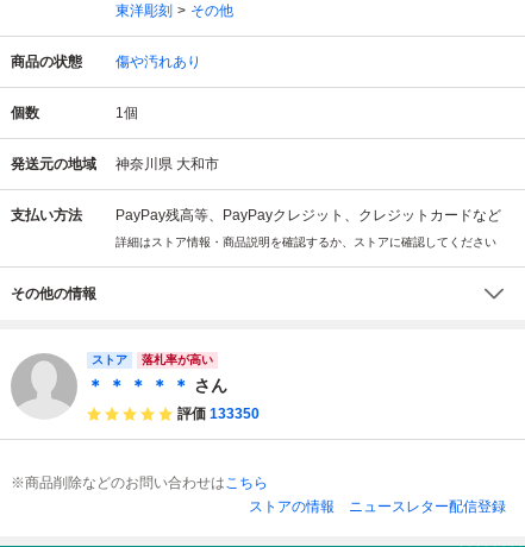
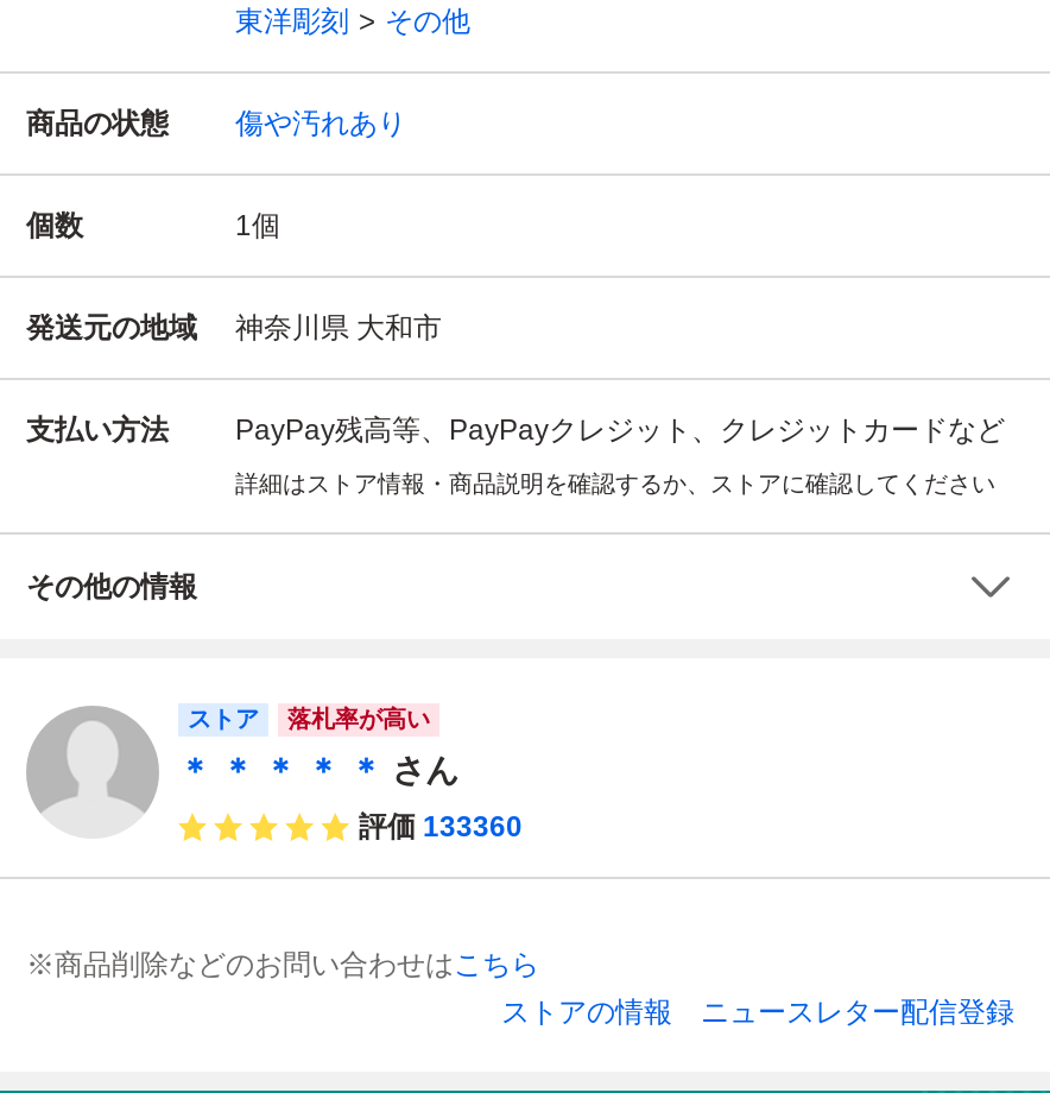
[177,406,260,422] 評価 133350 -> [359,811,523,844] 評価 133360

